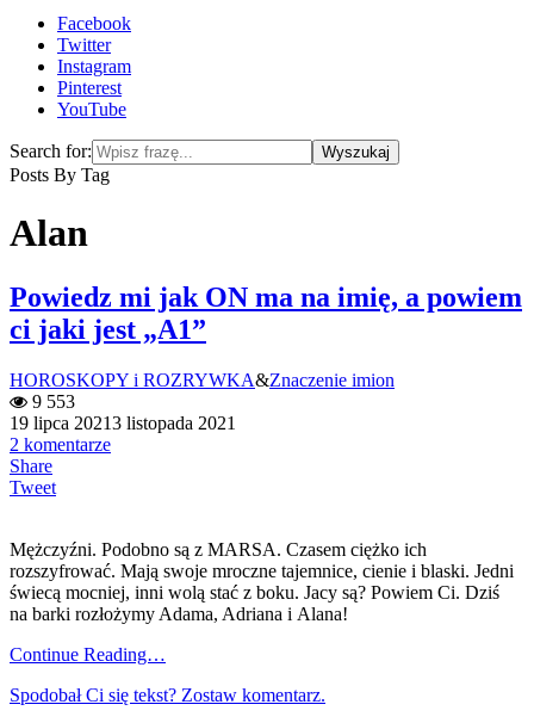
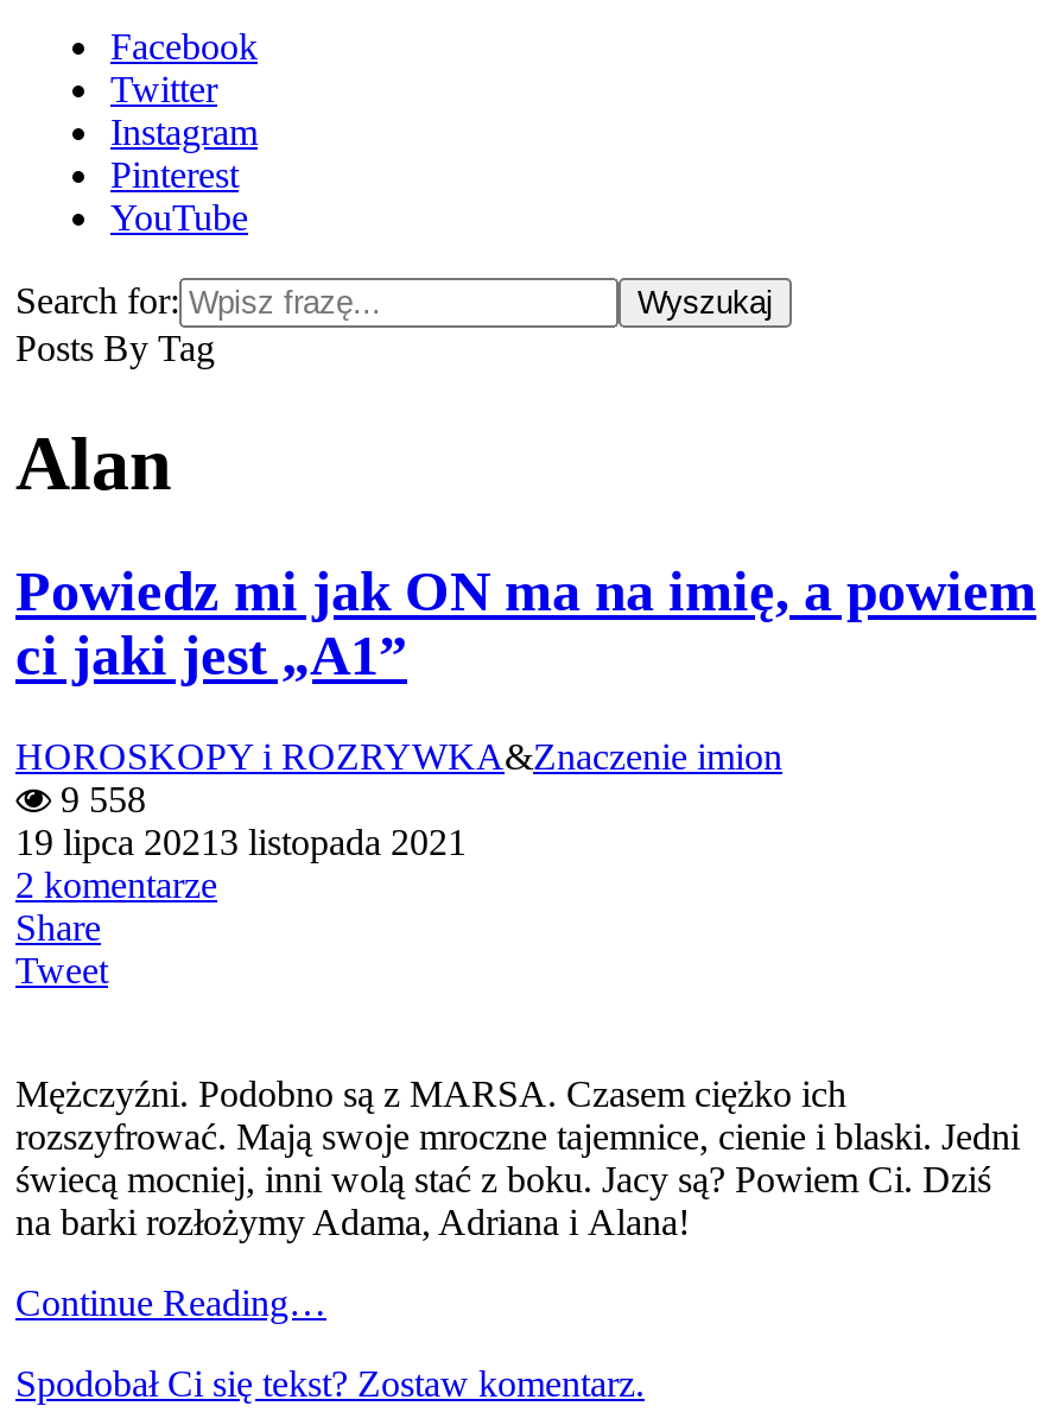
[27,391,75,411] 9 553 -> [51,779,146,819] 9 558

